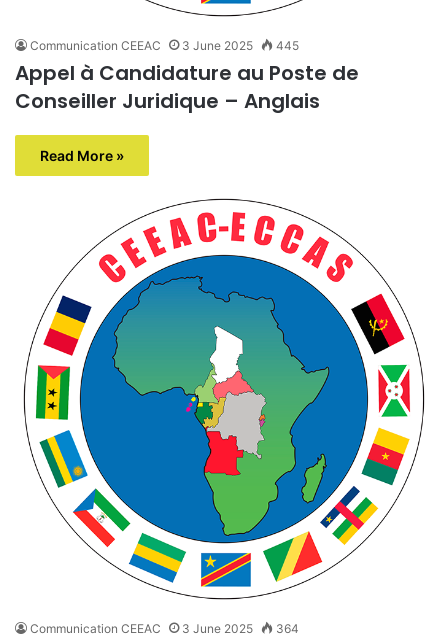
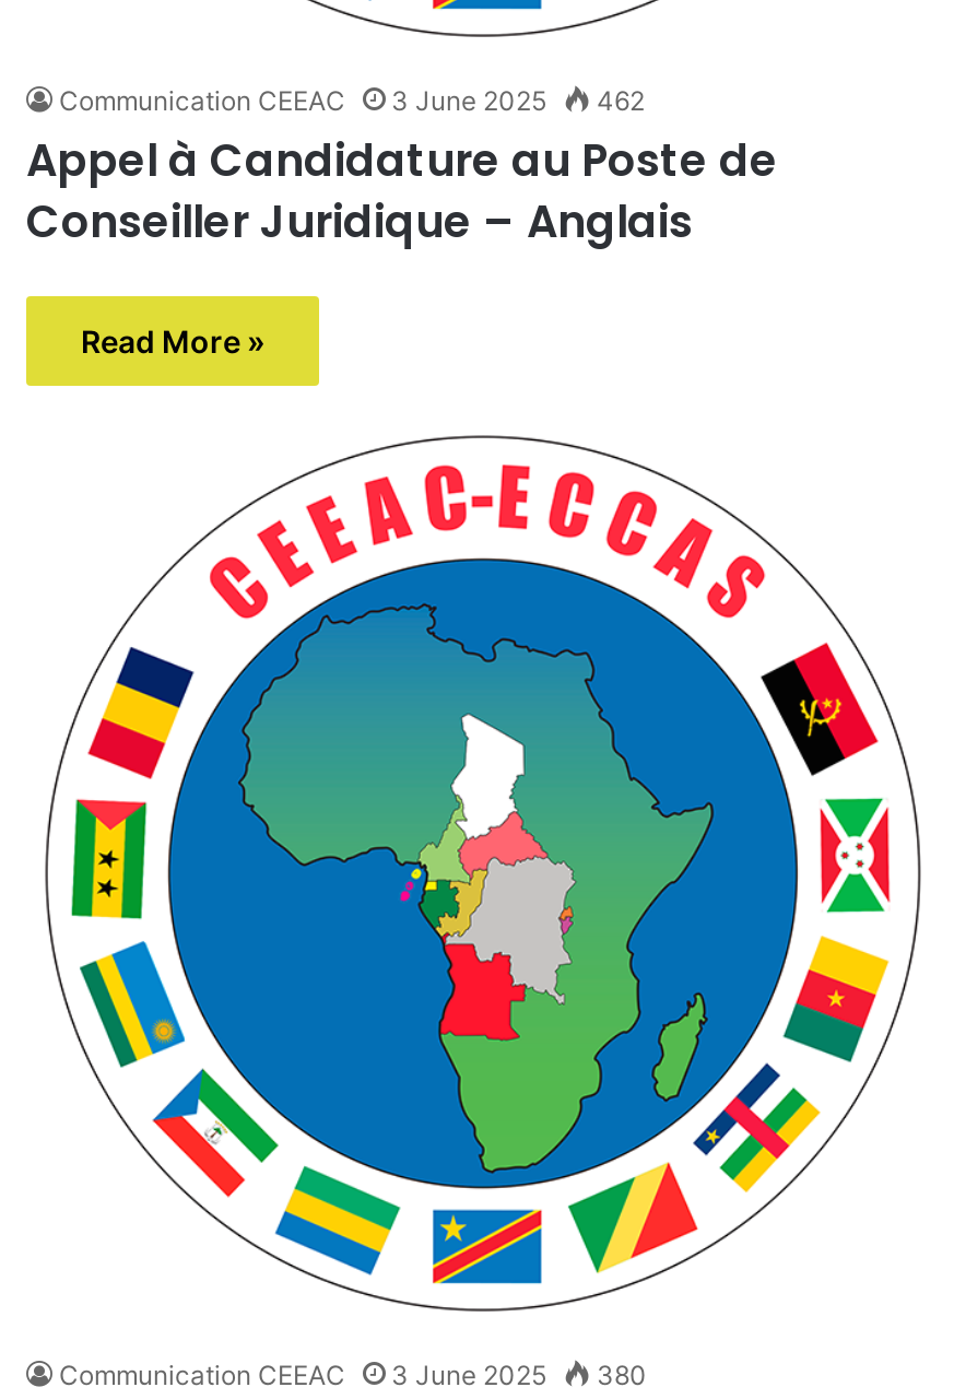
[30,38,299,53] Communication CEEAC 3 June 2025 445 -> [59,84,645,117] Communication CEEAC 3 June 2025 462
[30,621,299,636] Communication CEEAC 3 June 2025 364 -> [59,1358,647,1391] Communication CEEAC 3 June 2025 380

